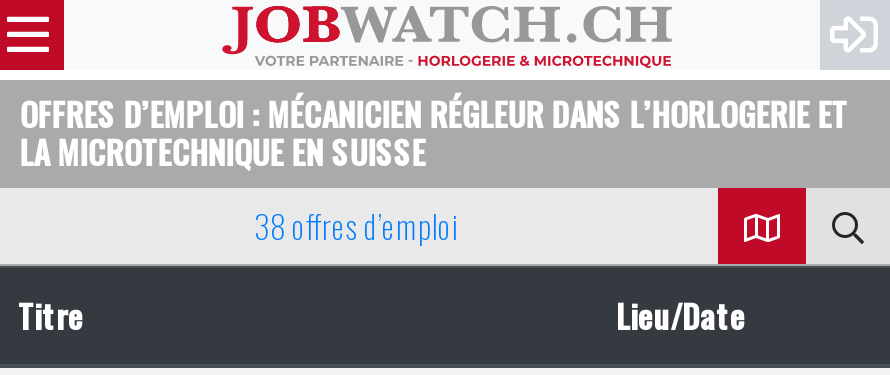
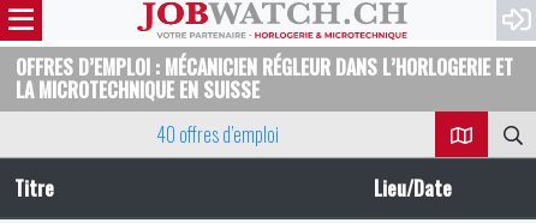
[254,202,458,250] 38 offres d’emploi -> [156,120,279,149] 40 offres d’emploi

